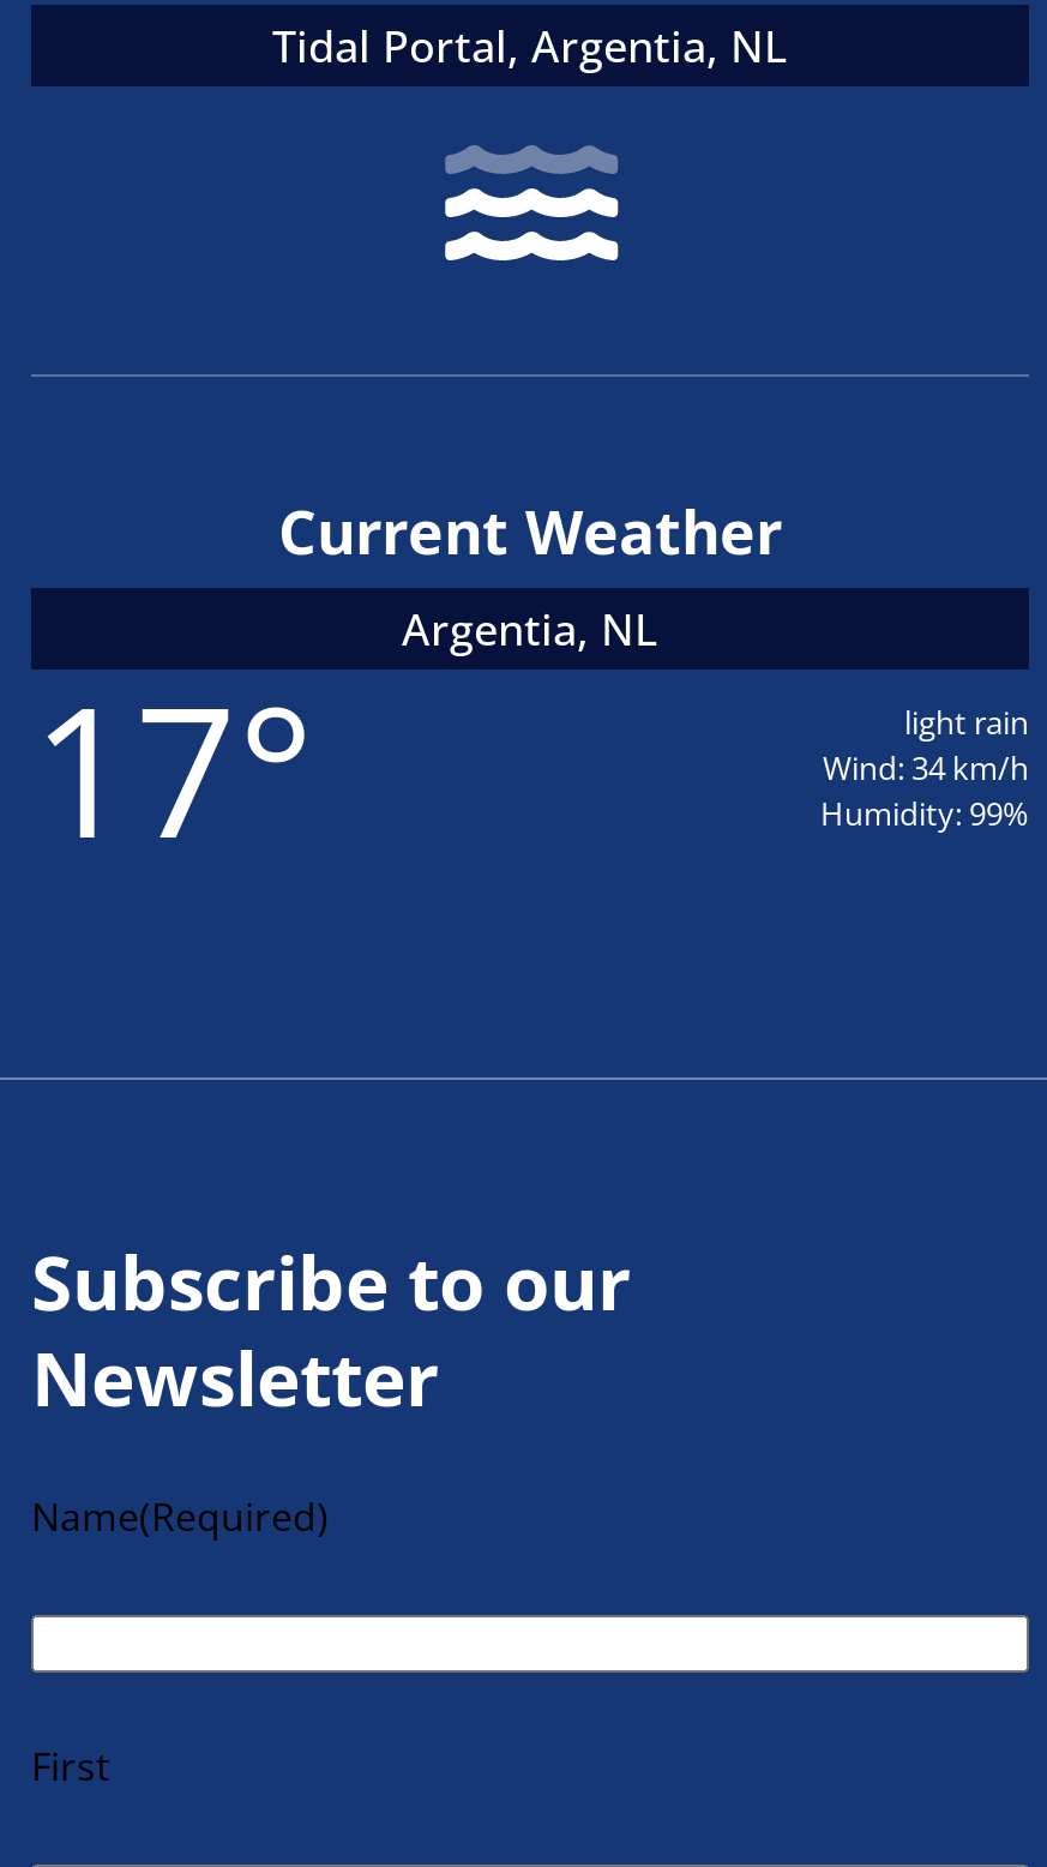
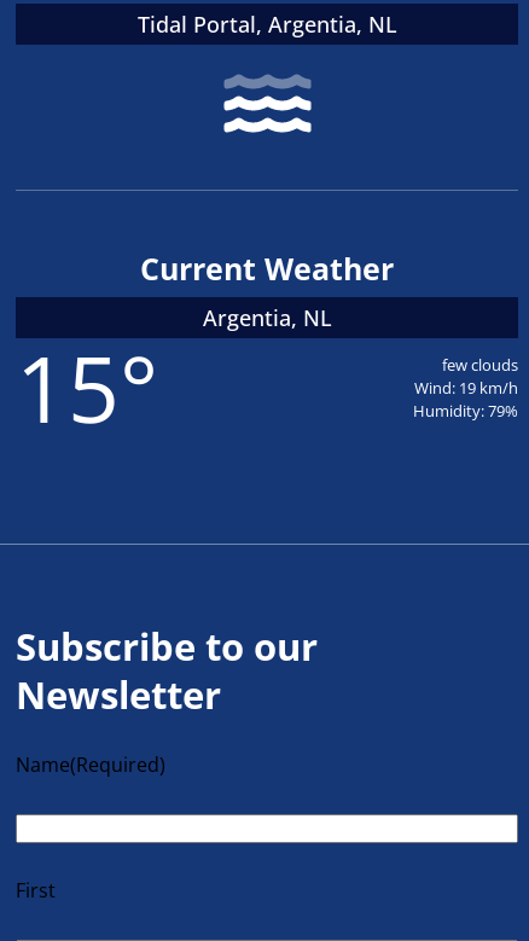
[31,646,1029,891] 17° | light rain | Wind: 34 km/h | Humidity: 99% -> [16,326,518,449] 15° | few clouds | Wind: 19 km/h | Humidity: 79%

